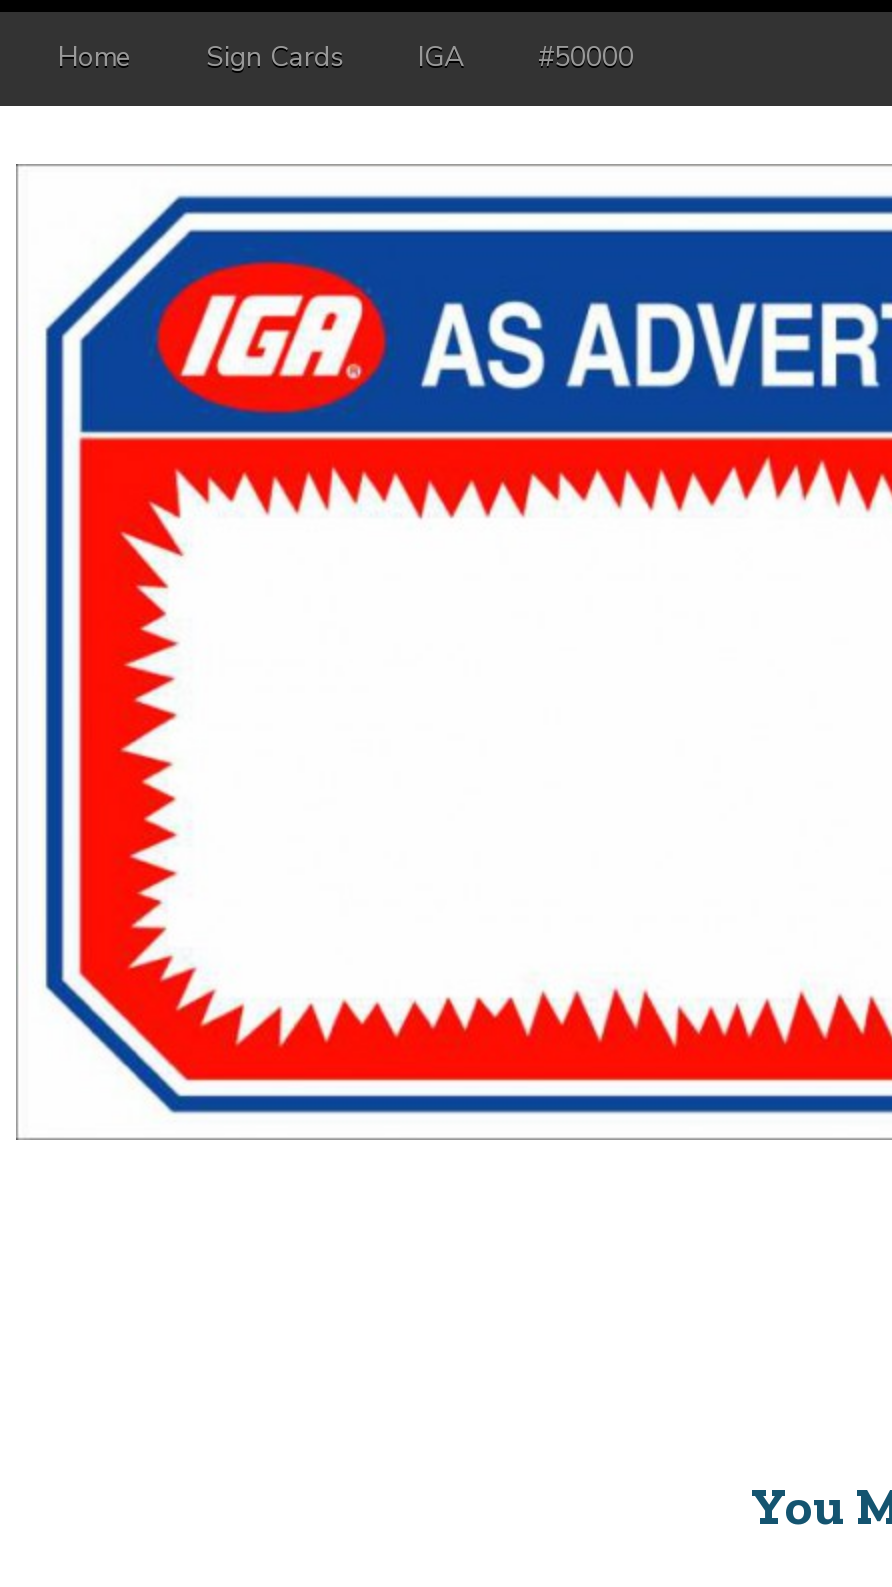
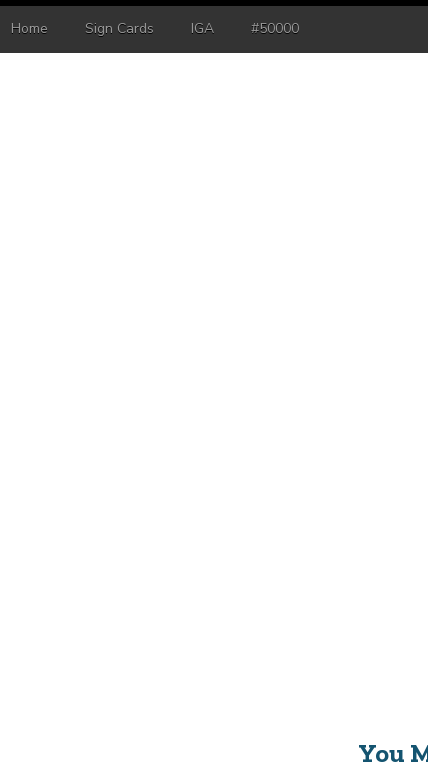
[16,164,886,1140] [image] -> none

